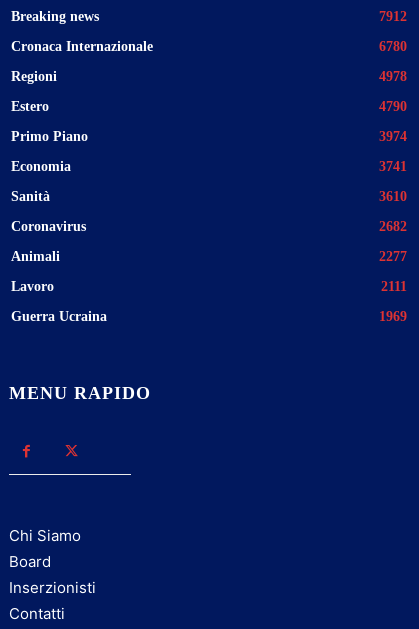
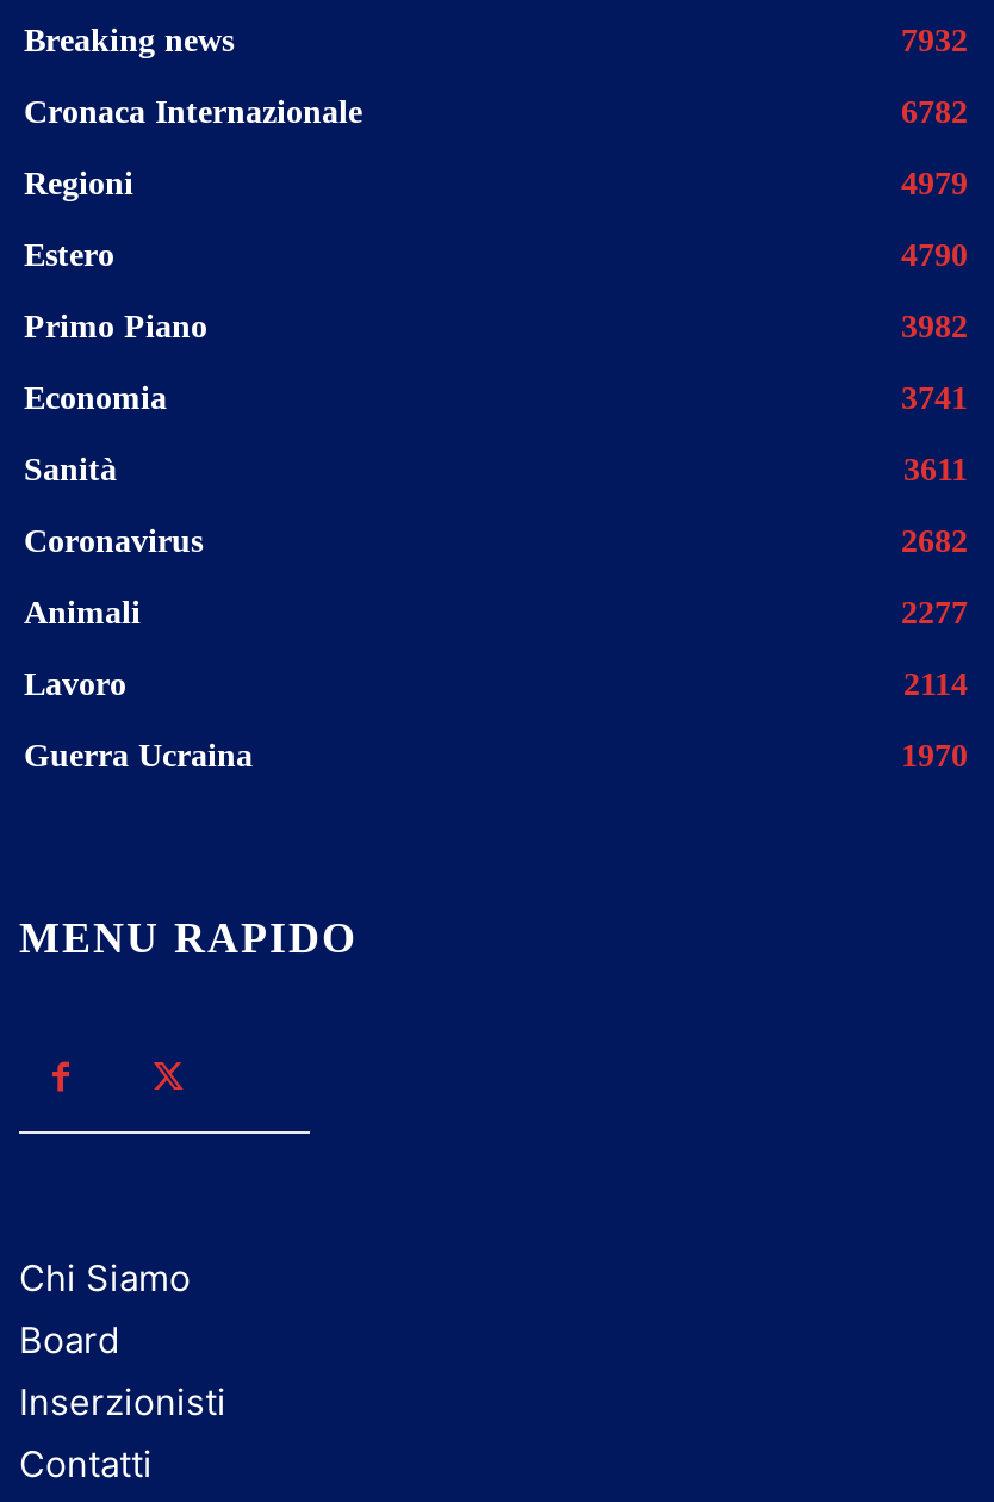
[379,9,407,24] 7912 -> [901,24,968,60] 7932
[379,39,407,54] 6780 -> [901,96,968,131] 6782
[379,69,407,84] 4978 -> [901,167,968,203] 4979
[379,129,407,144] 3974 -> [901,310,968,346] 3982
[379,189,407,204] 3610 -> [903,453,968,489] 3611
[381,279,407,294] 2111 -> [903,668,968,704] 2114
[379,309,407,324] 1969 -> [901,739,968,775] 1970

